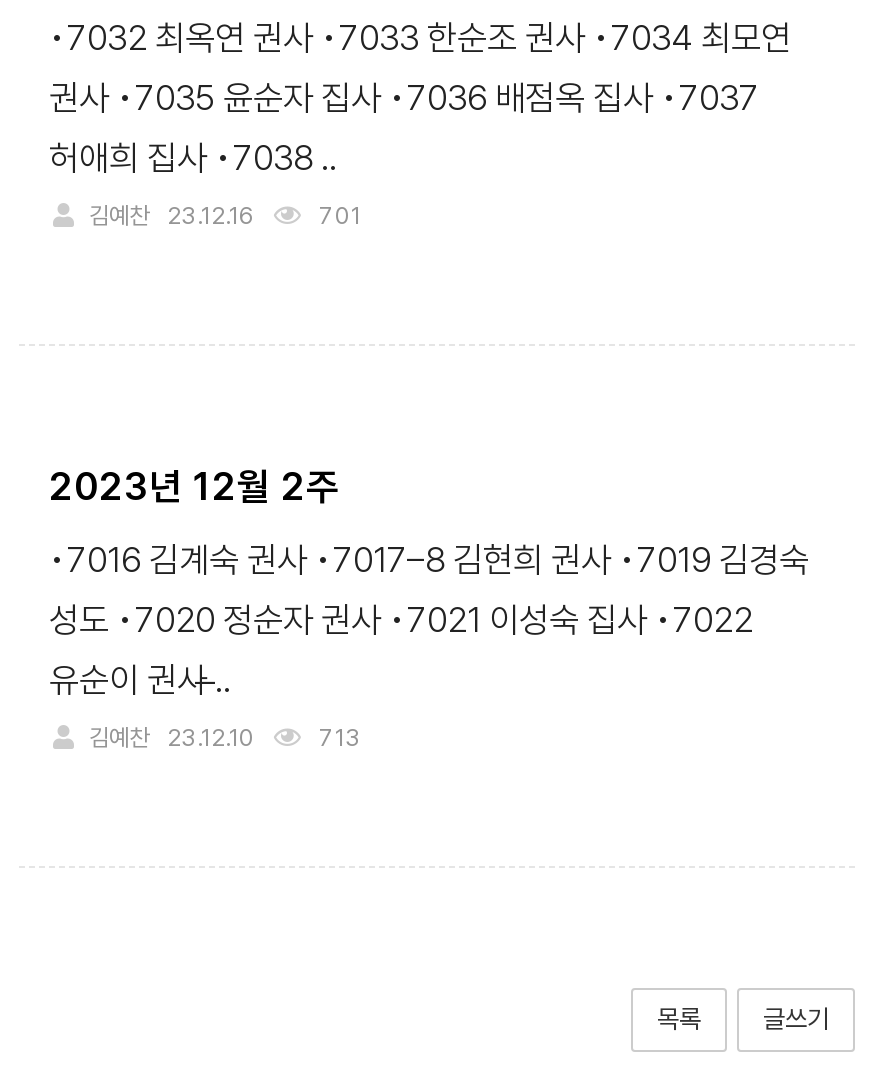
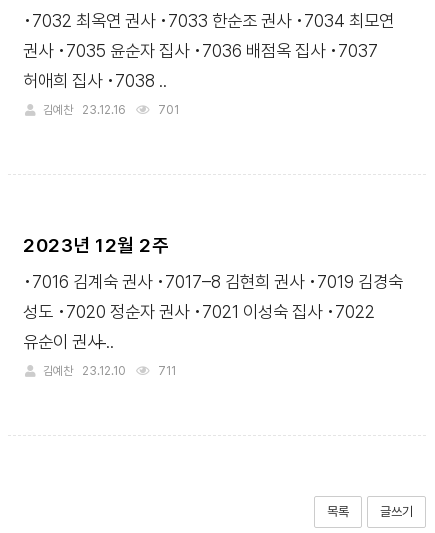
[313,725,361,753] 713 -> [155,364,176,378] 711

